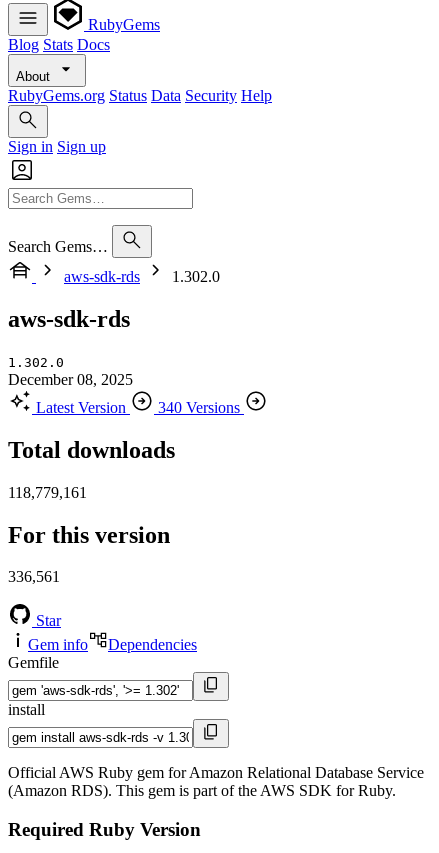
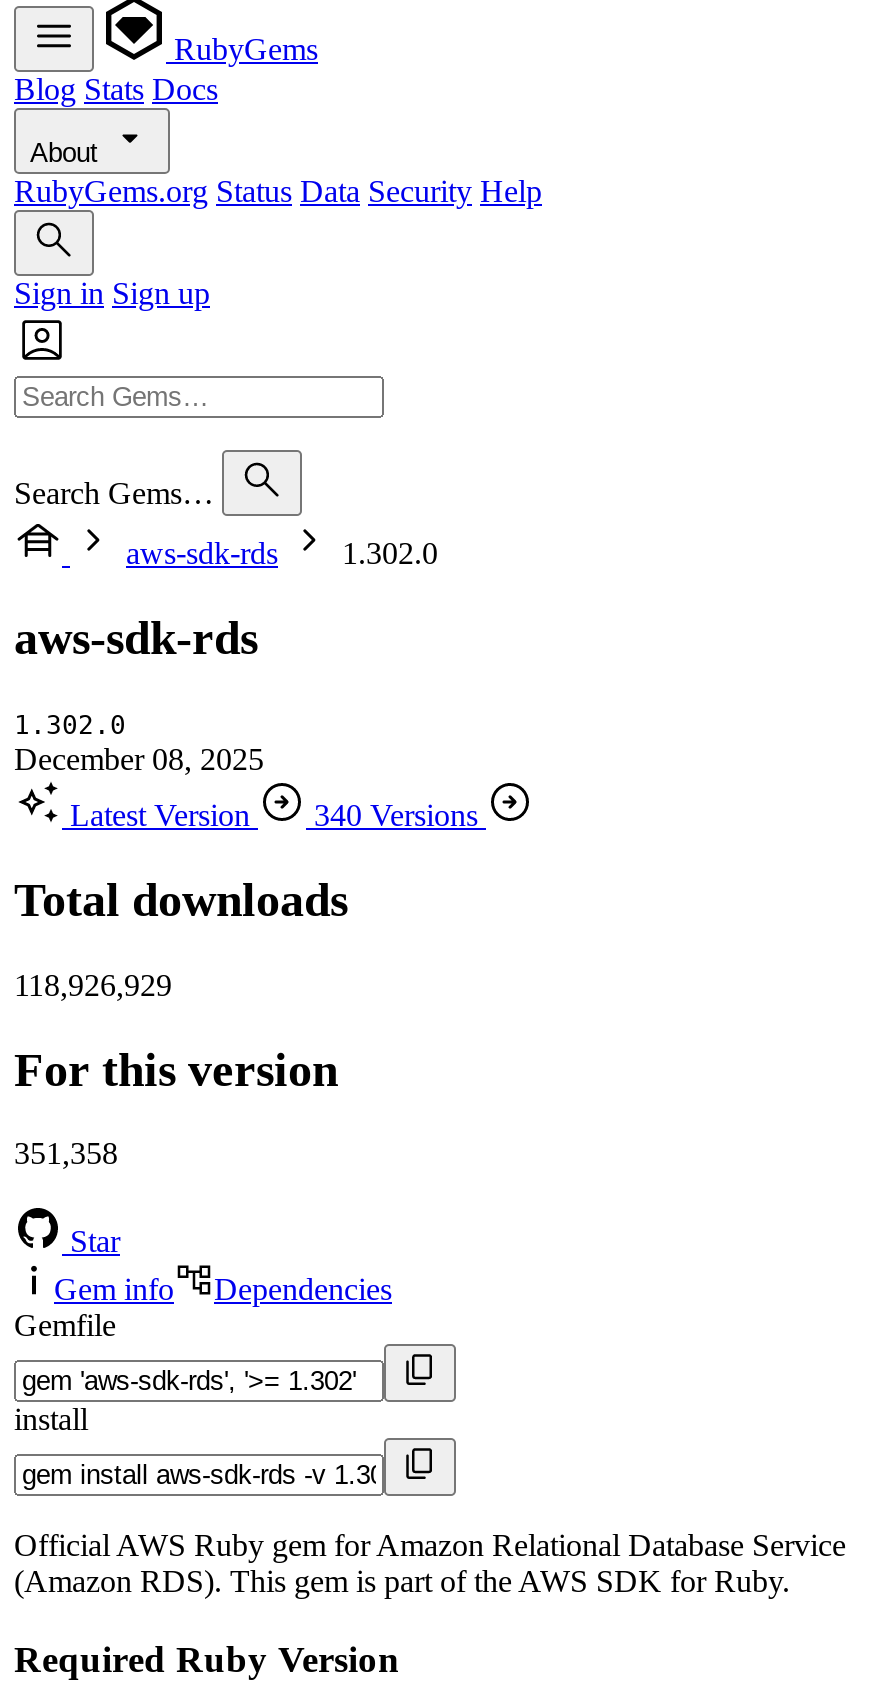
[8,484,87,501] 118,779,161 -> [14,967,172,1001] 118,926,929
[8,568,60,585] 336,561 -> [14,1137,118,1171] 351,358

